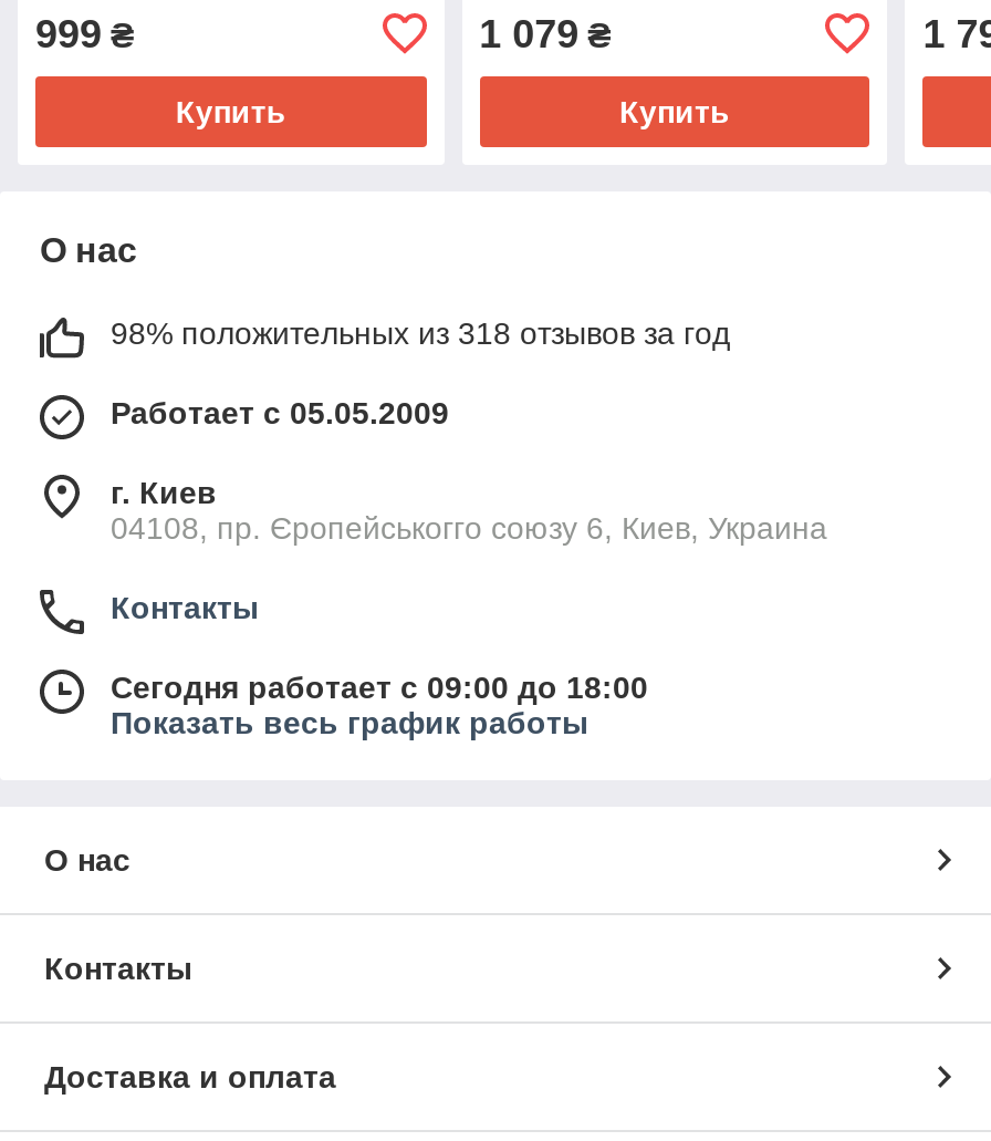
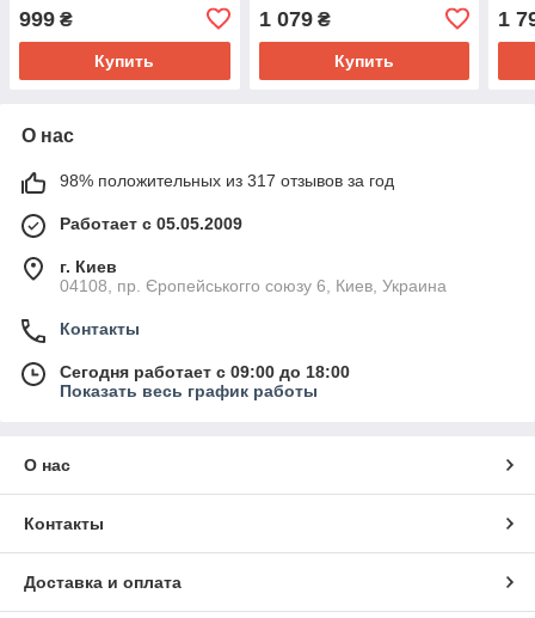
[111,315,730,350] 98% положительных из 318 отзывов за год -> [60,171,394,190] 98% положительных из 317 отзывов за год

